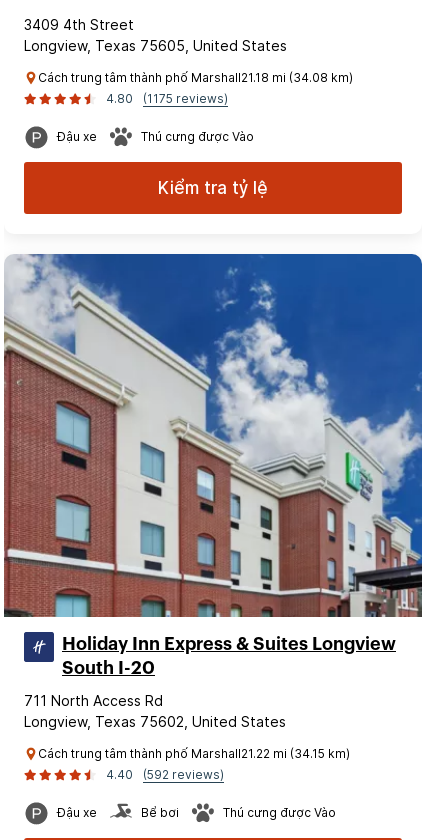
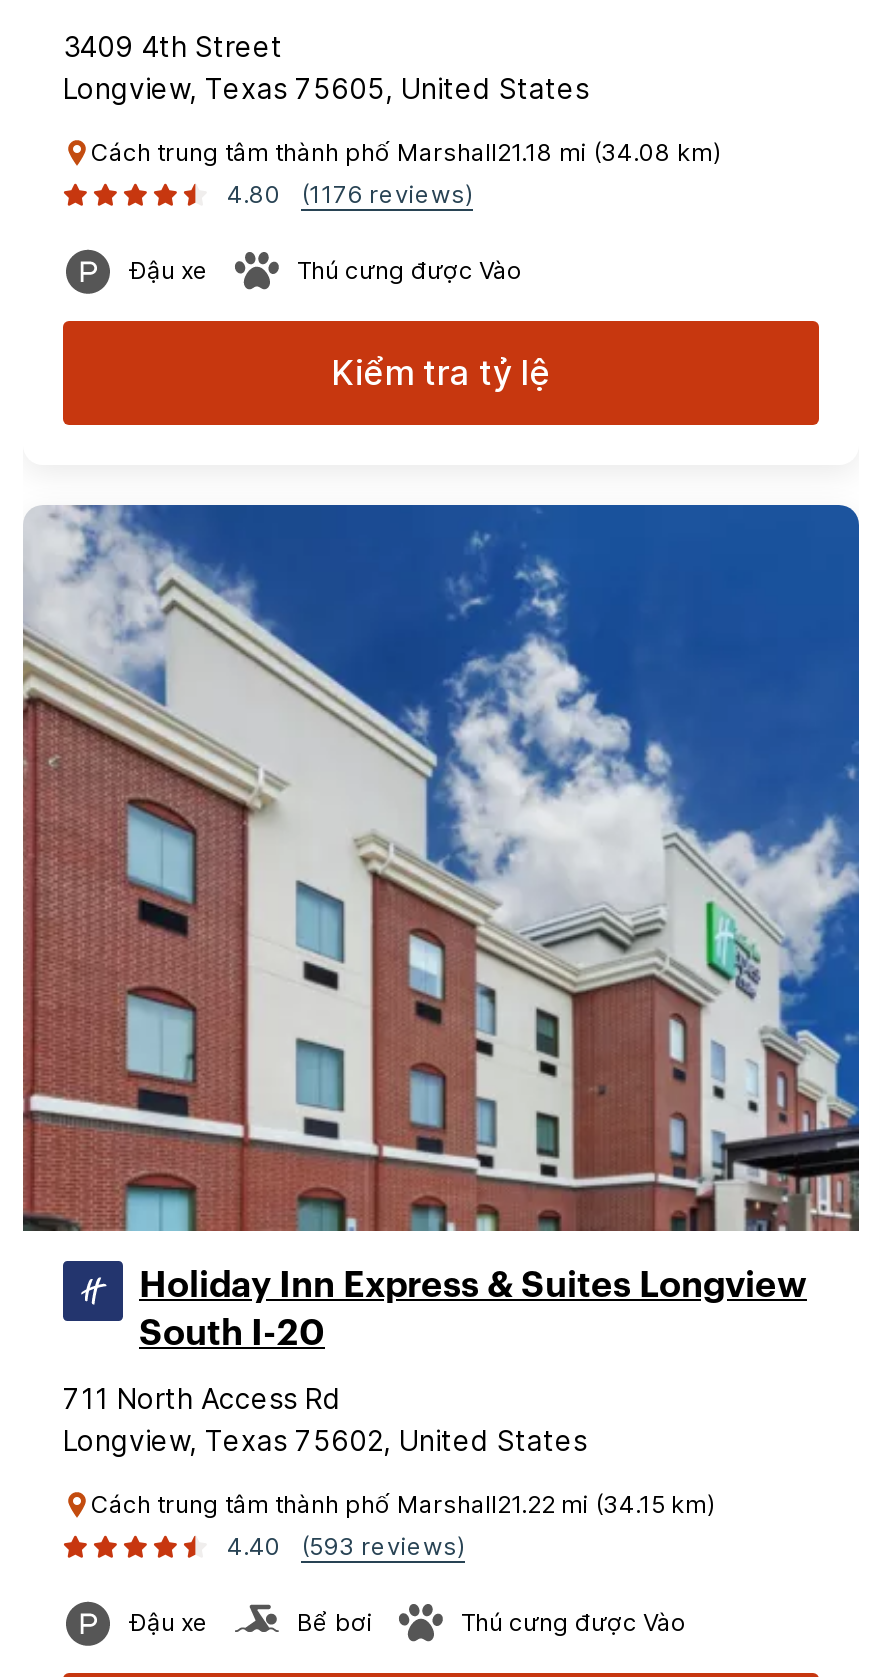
[106,91,228,106] 4.80 (1175 reviews) -> [227,179,473,209] 4.80 (1176 reviews)
[106,767,224,782] 4.40 (592 reviews) -> [227,1531,465,1561] 4.40 (593 reviews)

